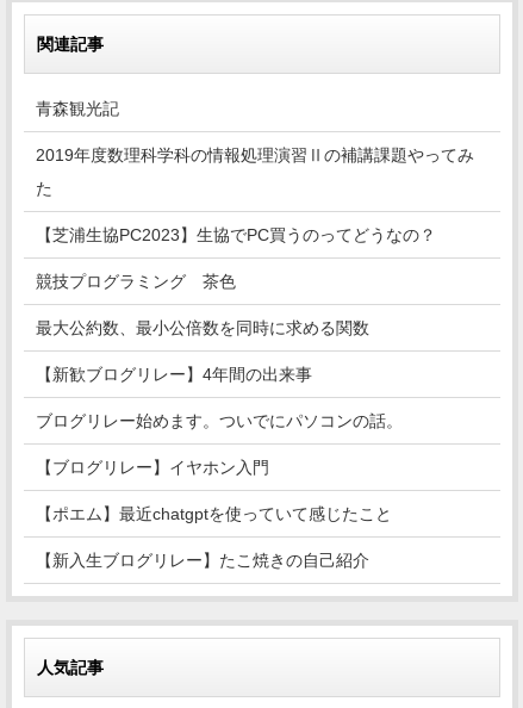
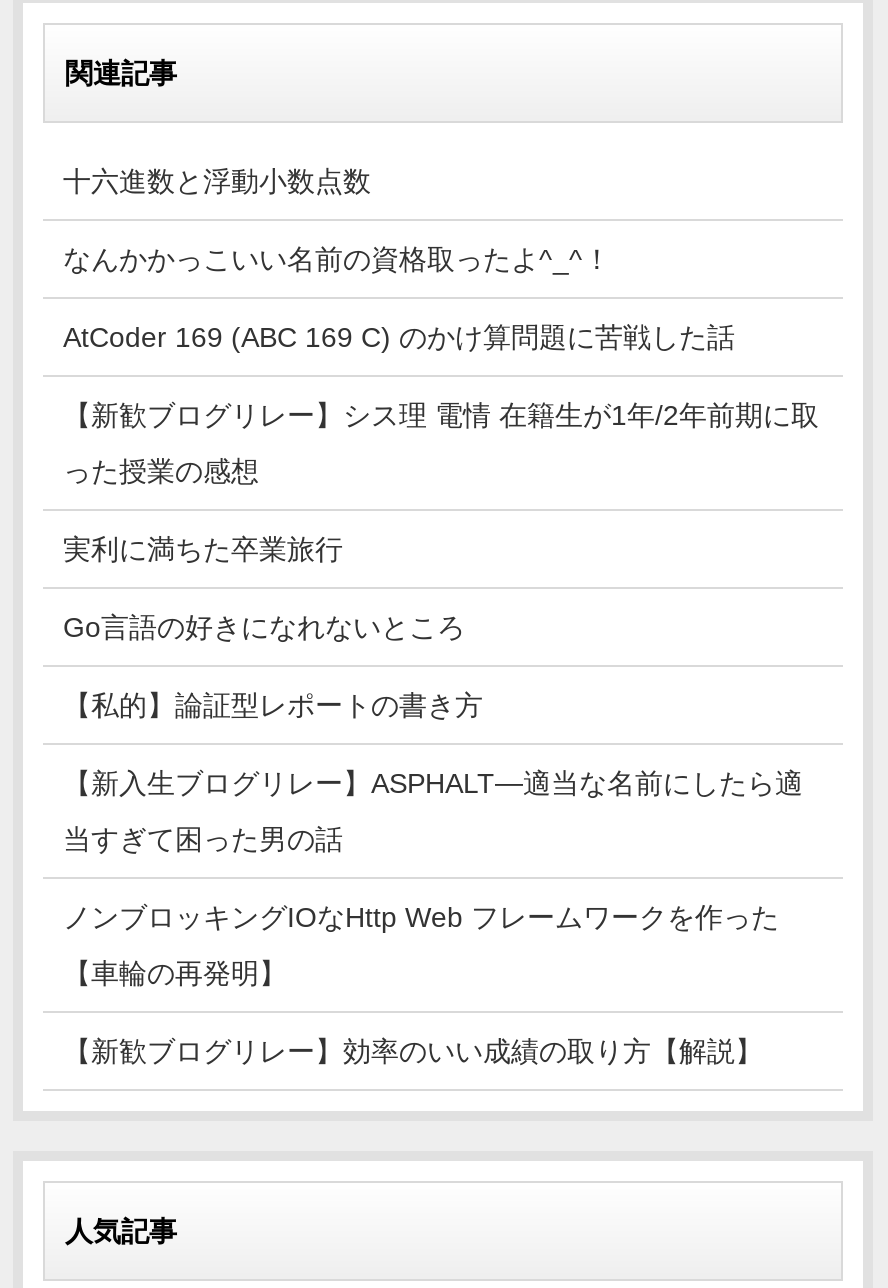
[36,99,474,570] 青森観光記 | 2019年度数理科学科の情報処理演習Ⅱの補講課題やってみ | た | 【芝浦生協PC2023】生協でPC買うのってどうなの？ | 競技プログラミング 茶色 | 最大公約数、最小公倍数を同時に求める関数 | 【新歓ブログリレー】4年間の出来事 | ブログリレー始めます。ついでにパソコンの話。 | 【ブログリレー】イヤホン入門 | 【ポエム】最近chatgptを使っていて感じたこと | 【新入生ブログリレー】たこ焼きの自己紹介 -> [63,165,819,1067] 十六進数と浮動小数点数 | なんかかっこいい名前の資格取ったよ^_^！ | AtCoder 169 (ABC 169 C) のかけ算問題に苦戦した話 | 【新歓ブログリレー】シス理 電情 在籍生が1年/2年前期に取 | った授業の感想 | 実利に満ちた卒業旅行 | Go言語の好きになれないところ | 【私的】論証型レポートの書き方 | 【新入生ブログリレー】ASPHALT―適当な名前にしたら適 | 当すぎて困った男の話 | ノンブロッキングIOなHttp Web フレームワークを作った | 【車輪の再発明】 | 【新歓ブログリレー】効率のいい成績の取り方【解説】

